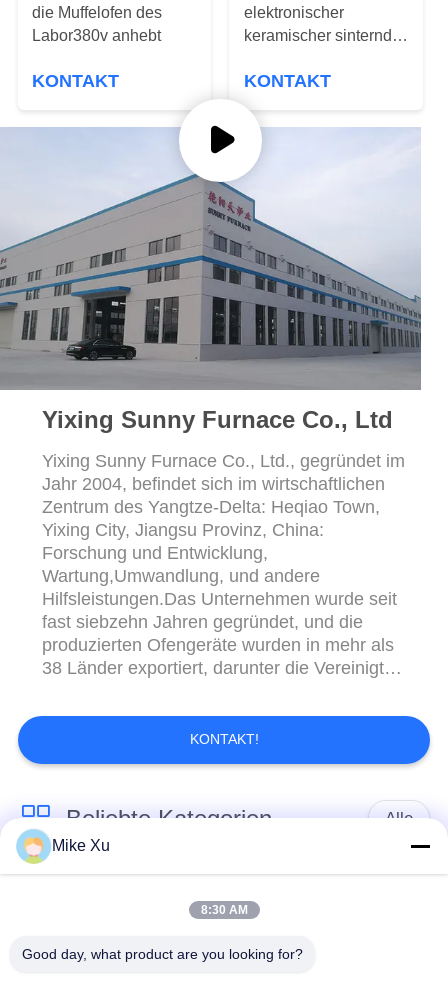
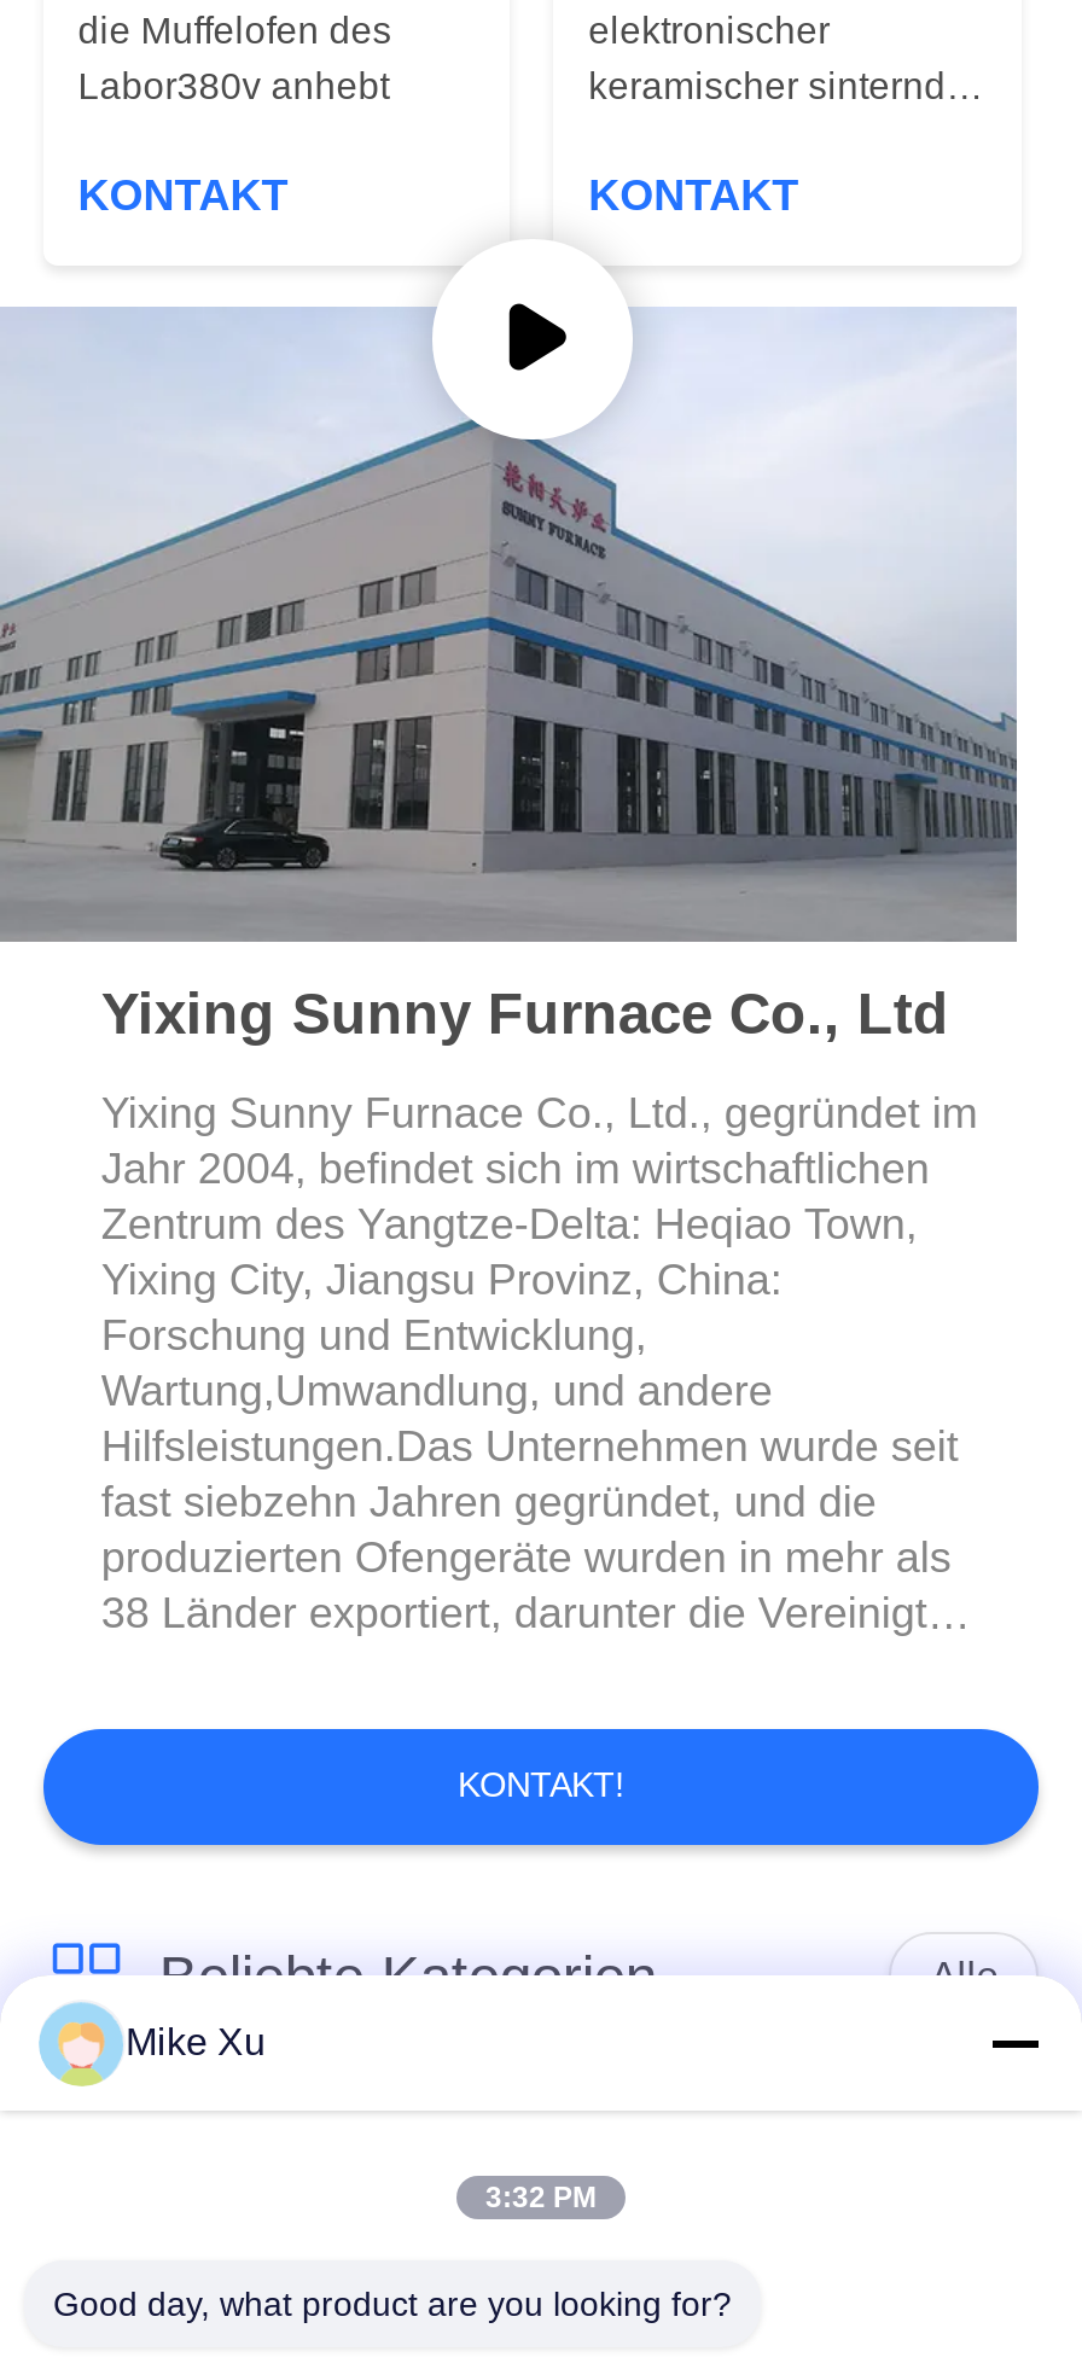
[200,903,247,917] 8:30 AM -> [485,2181,597,2214] 3:32 PM

